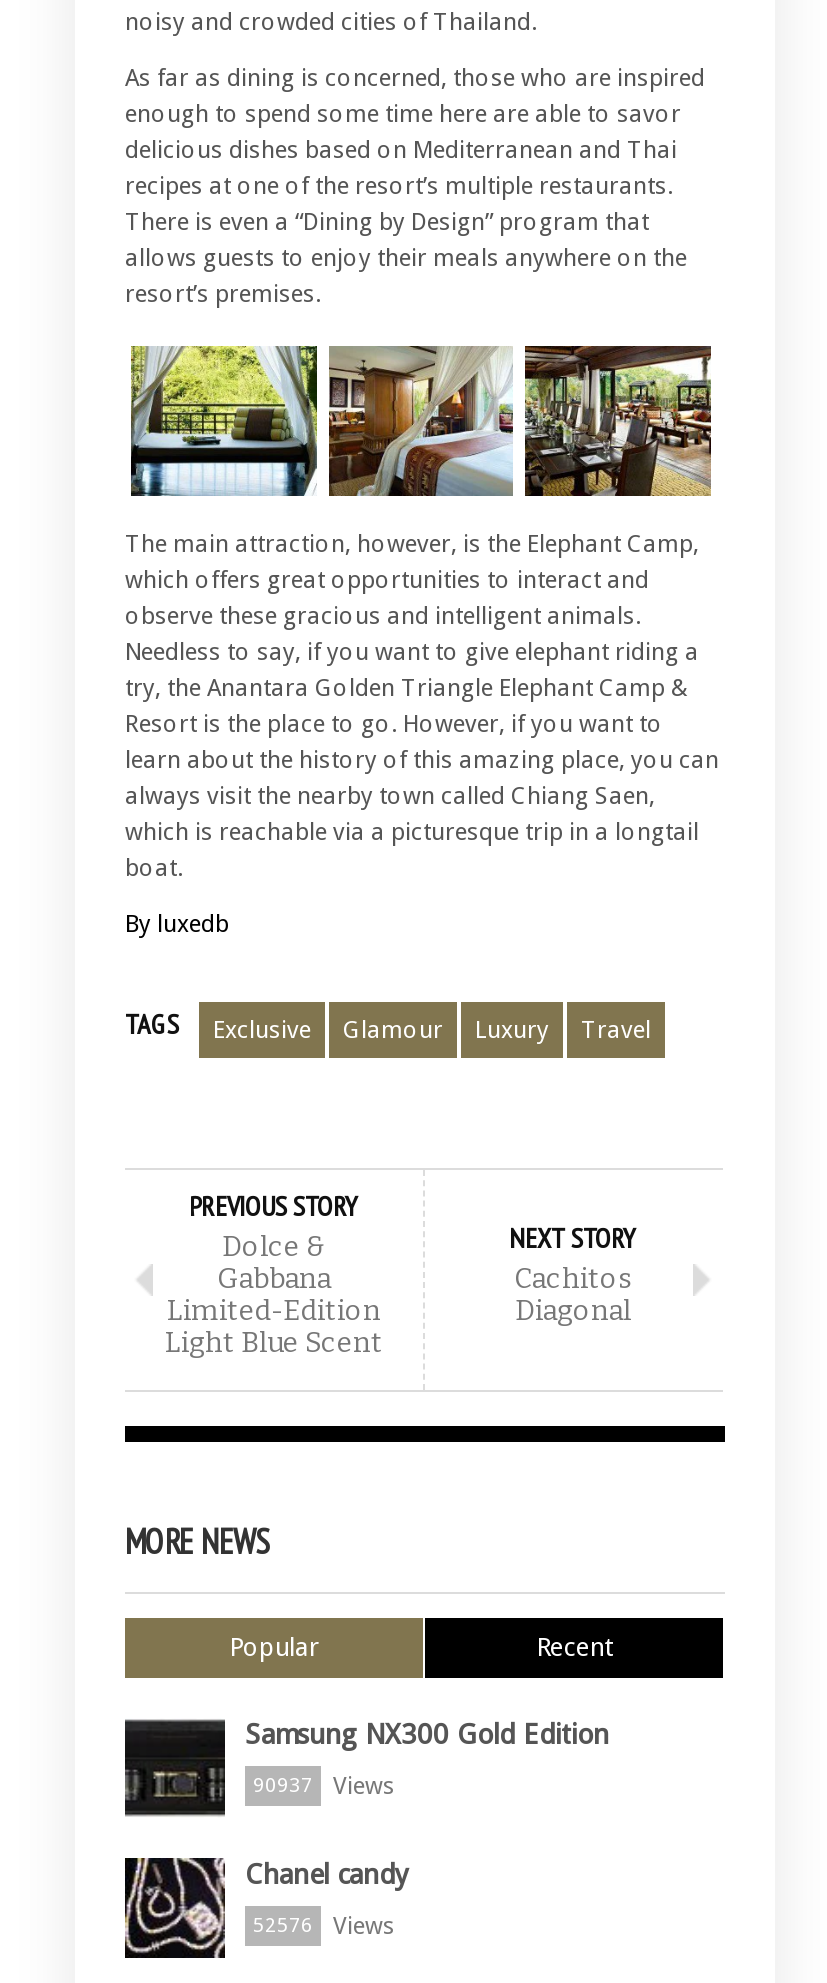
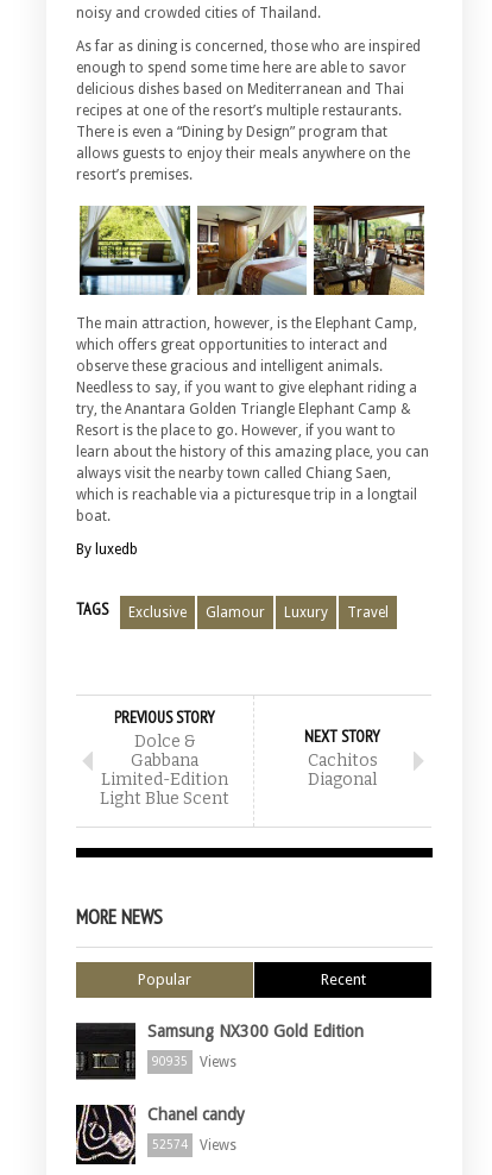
[253,1772,395,1800] 90937 Views -> [152,1054,236,1070] 90935 Views
[253,1912,395,1940] 52576 Views -> [152,1137,236,1154] 52574 Views

